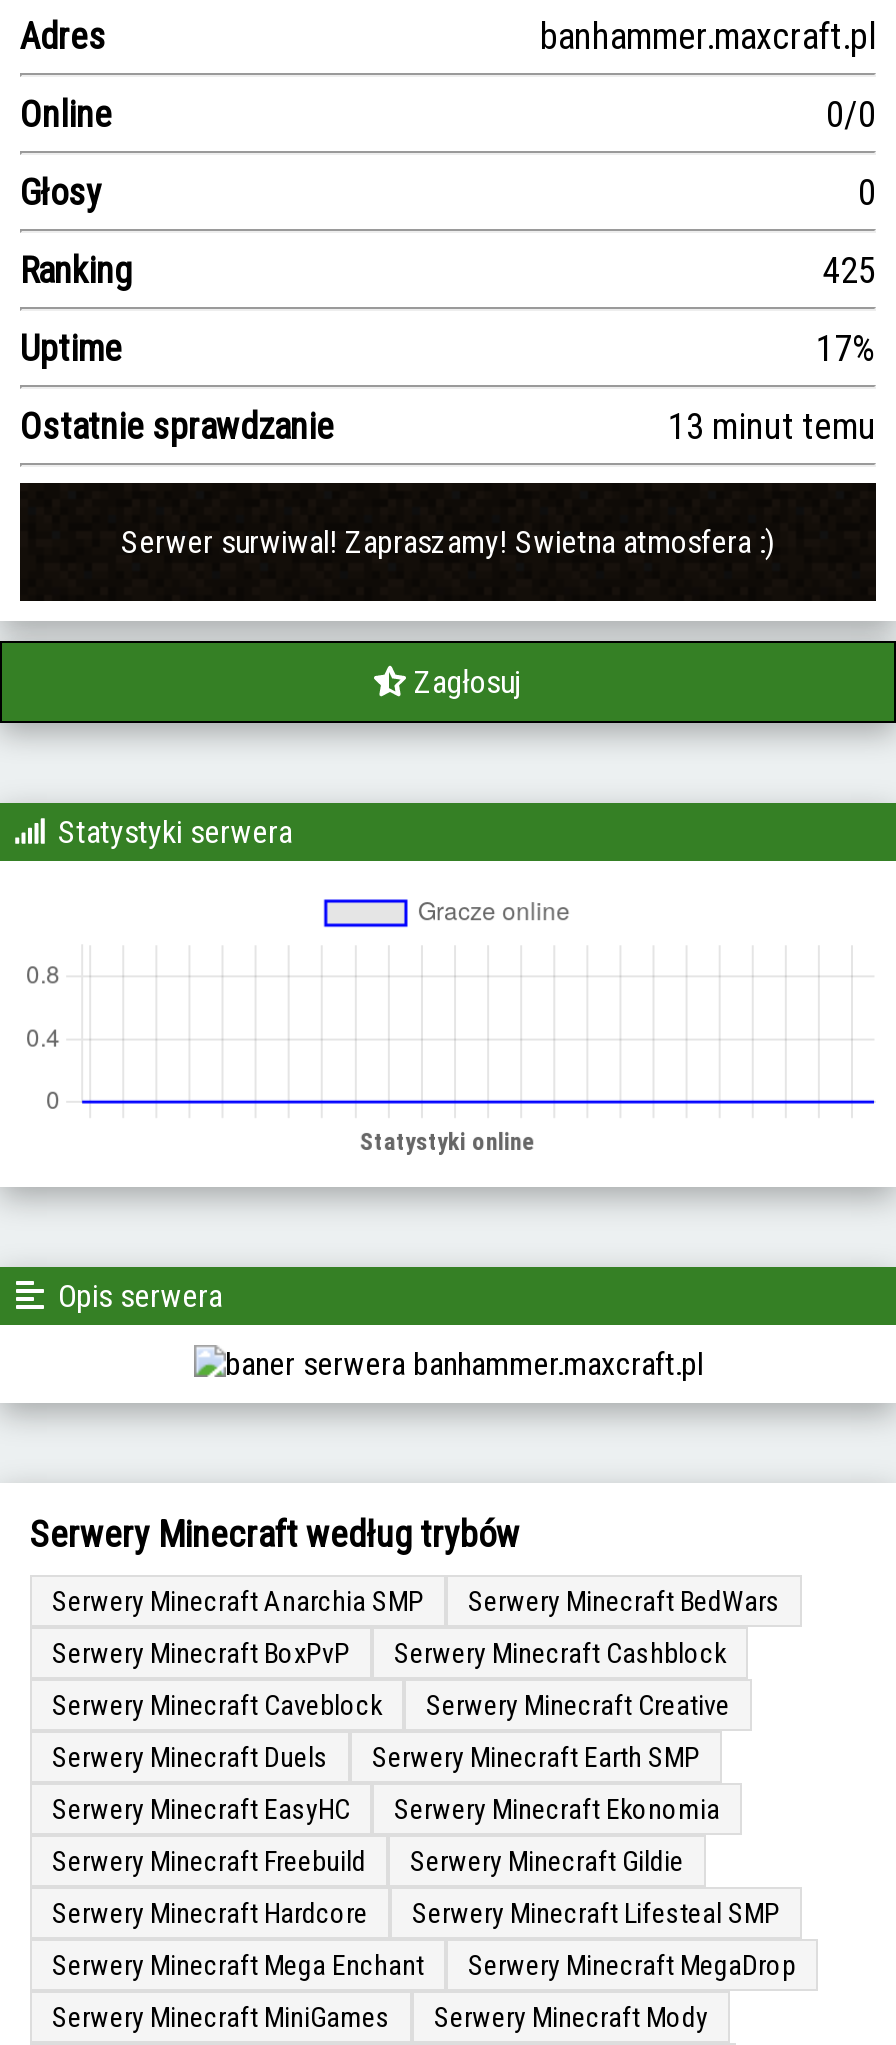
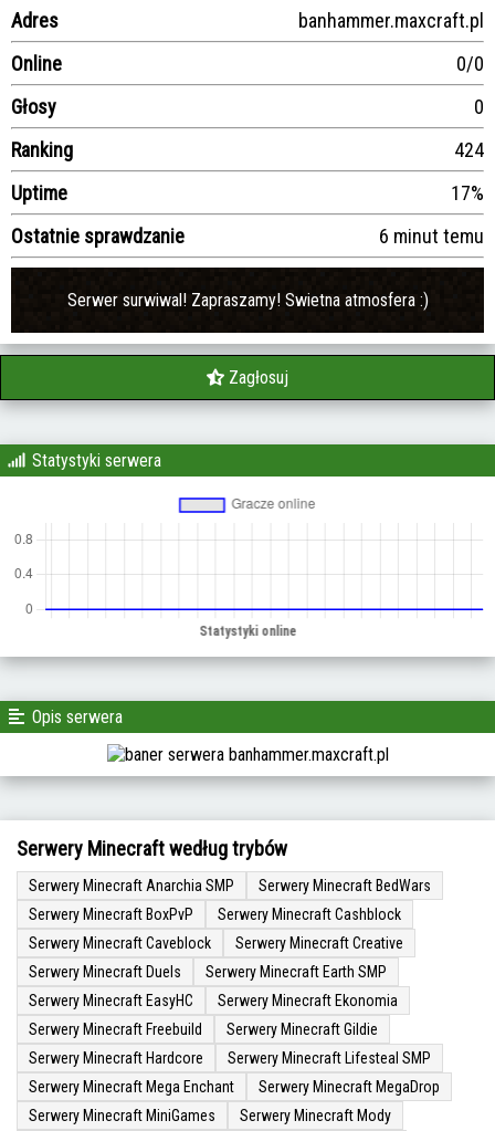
[822,249,876,291] 425 -> [454,138,484,161] 424
[668,405,876,447] 13 minut temu -> [379,224,484,248] 6 minut temu

